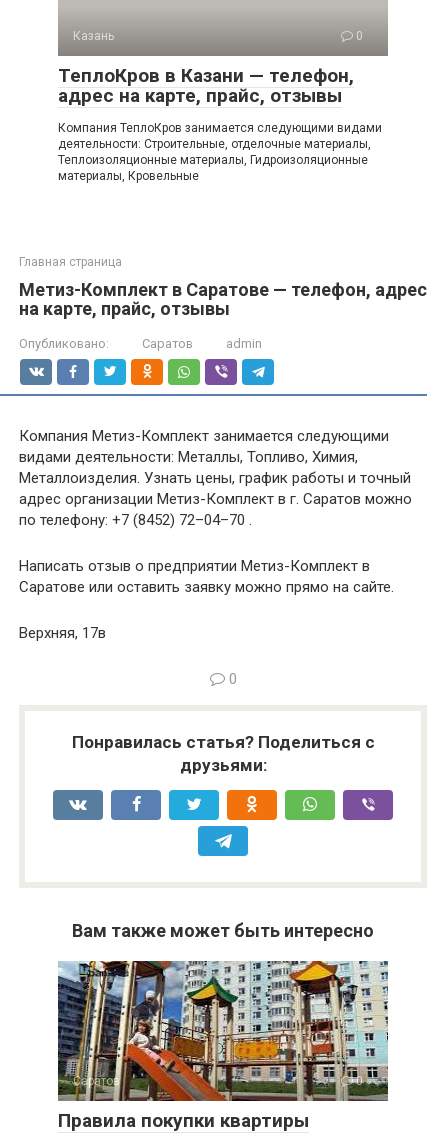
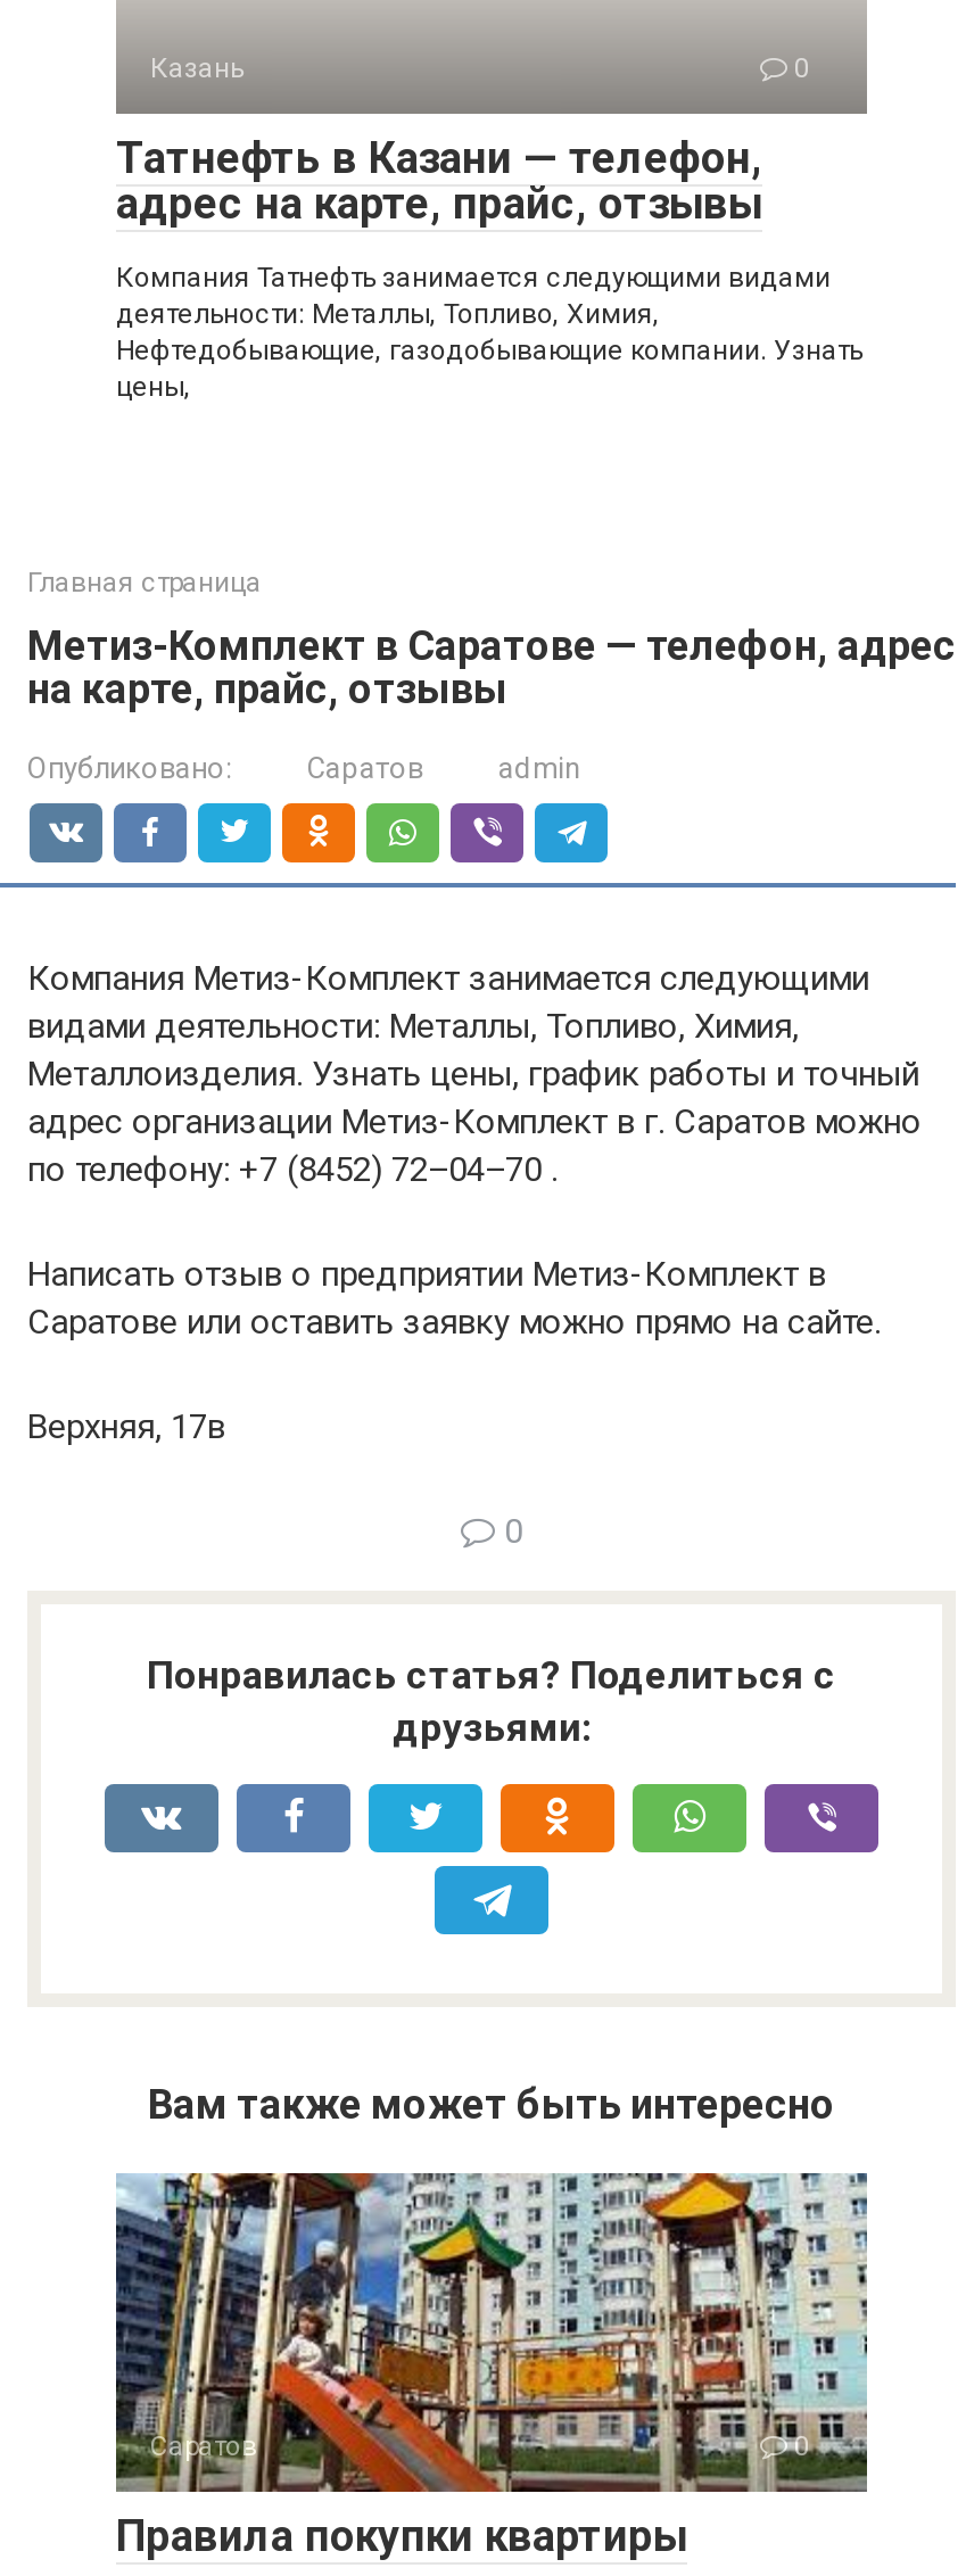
[58,64,354,87] ТеплоКров в Казани — телефон, -> [116,132,762,184] Татнефть в Казани — телефон,
[58,121,382,183] Компания ТеплоКров занимается следующими видами | деятельности: Строительные, отделочные материалы, | Теплоизоляционные материалы, Гидроизоляционные | материалы, Кровельные -> [116,262,862,403] Компания Татнефть занимается следующими видами | деятельности: Металлы, Топливо, Химия, | Нефтедобывающие, газодобывающие компании. Узнать | цены,

